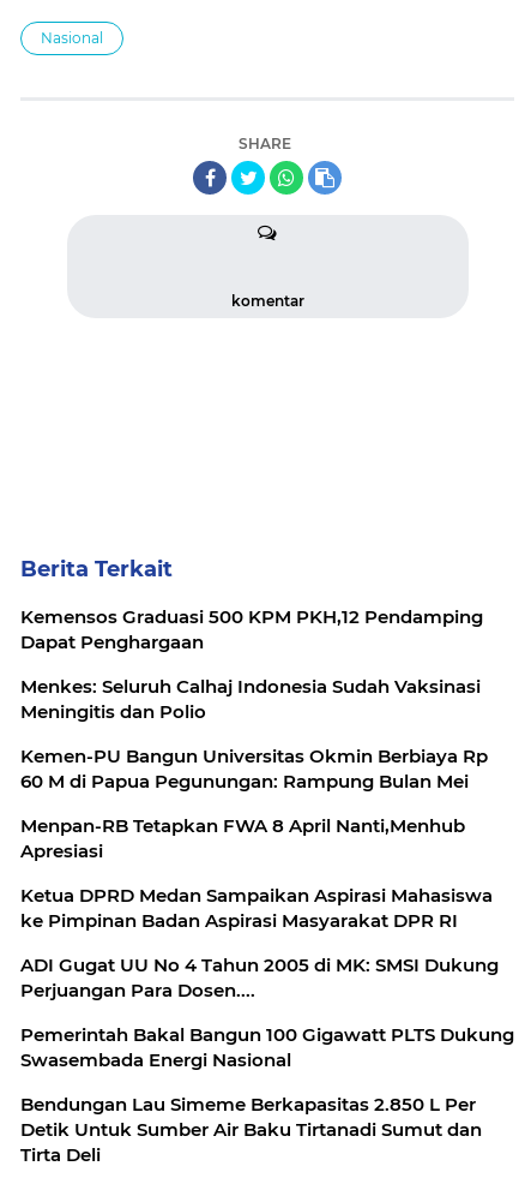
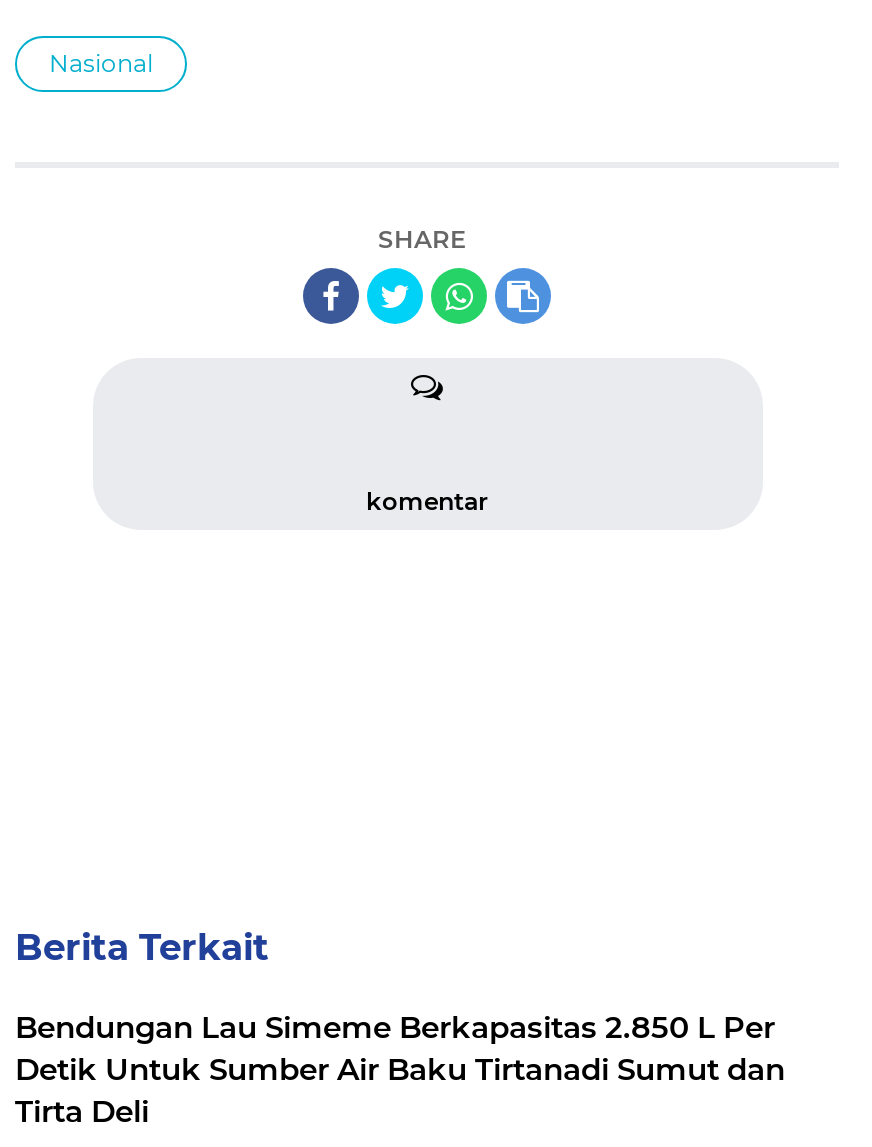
[20,605,514,1071] Kemensos Graduasi 500 KPM PKH,12 Pendamping | Dapat Penghargaan | Menkes: Seluruh Calhaj Indonesia Sudah Vaksinasi | Meningitis dan Polio | Kemen-PU Bangun Universitas Okmin Berbiaya Rp | 60 M di Papua Pegunungan: Rampung Bulan Mei | Menpan-RB Tetapkan FWA 8 April Nanti,Menhub | Apresiasi | Ketua DPRD Medan Sampaikan Aspirasi Mahasiswa | ke Pimpinan Badan Aspirasi Masyarakat DPR RI | ADI Gugat UU No 4 Tahun 2005 di MK: SMSI Dukung | Perjuangan Para Dosen.... | Pemerintah Bakal Bangun 100 Gigawatt PLTS Dukung | Swasembada Energi Nasional -> none

